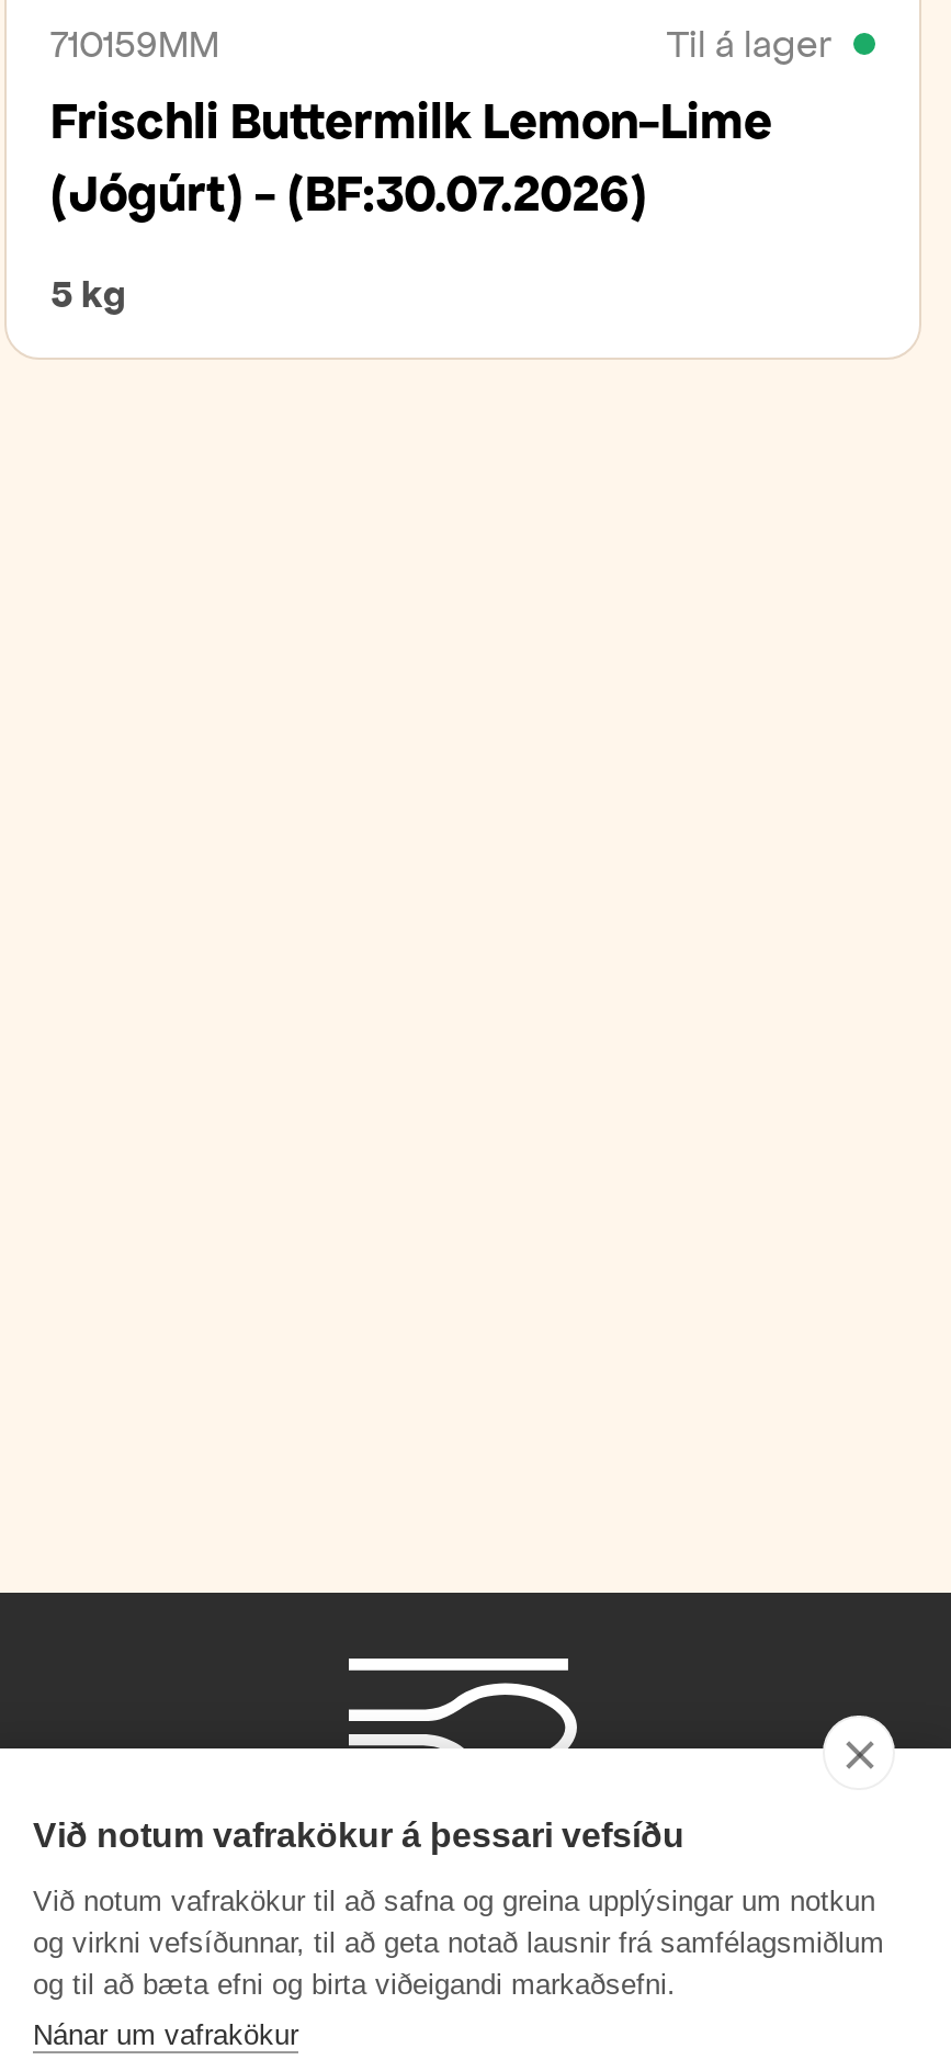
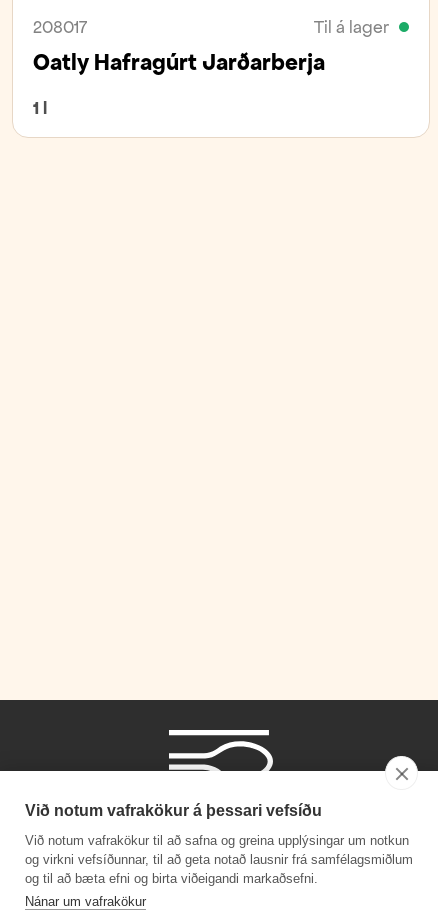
[50,19,219,67] 710159MM -> [33,16,87,38] 208017
[50,89,772,225] Frischli Buttermilk Lemon-Lime | (Jógúrt) - (BF:30.07.2026) -> [33,48,325,77] Oatly Hafragúrt Jarðarberja
[50,269,125,317] 5 kg -> [33,97,47,119] 1 l

